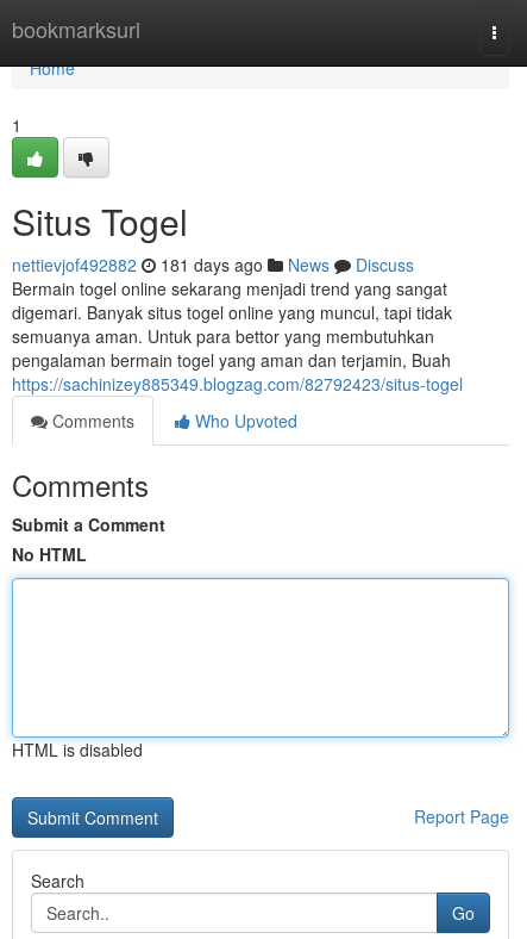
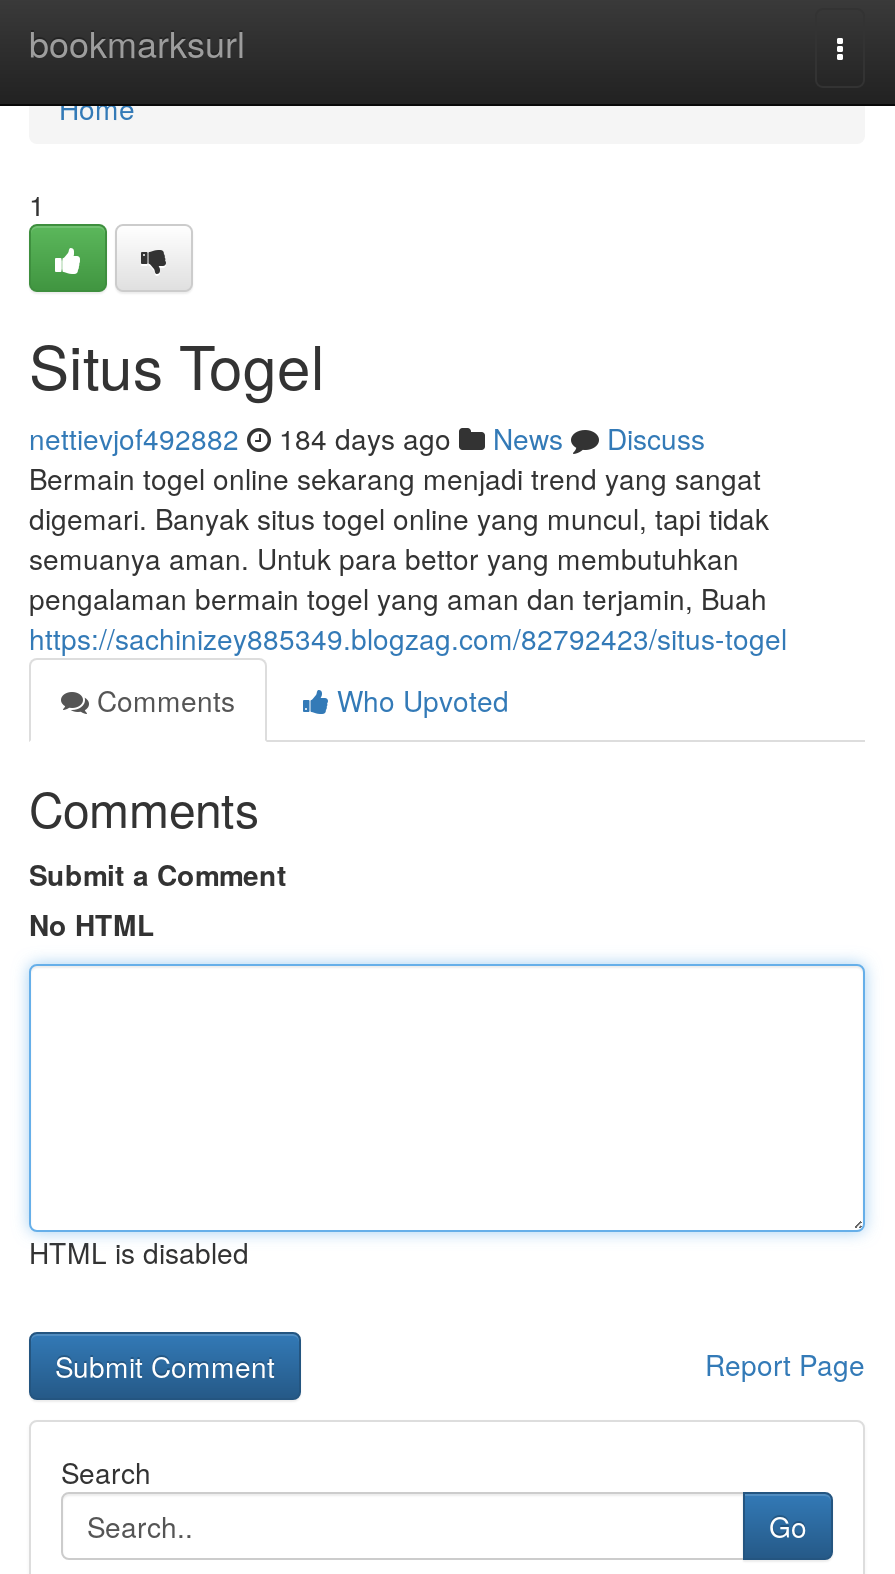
[12,253,414,276] nettievjof492882 181 days ago News Discuss -> [29,418,705,458] nettievjof492882 184 days ago News Discuss

